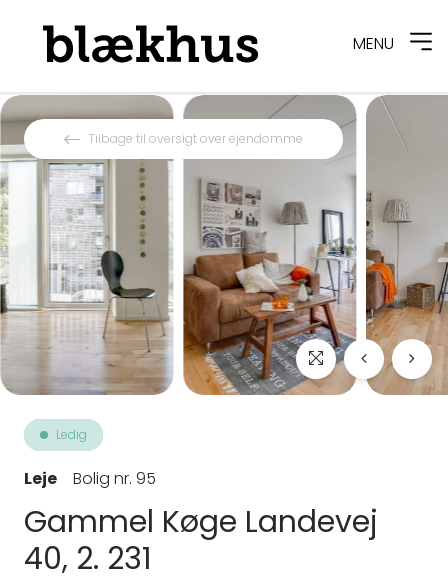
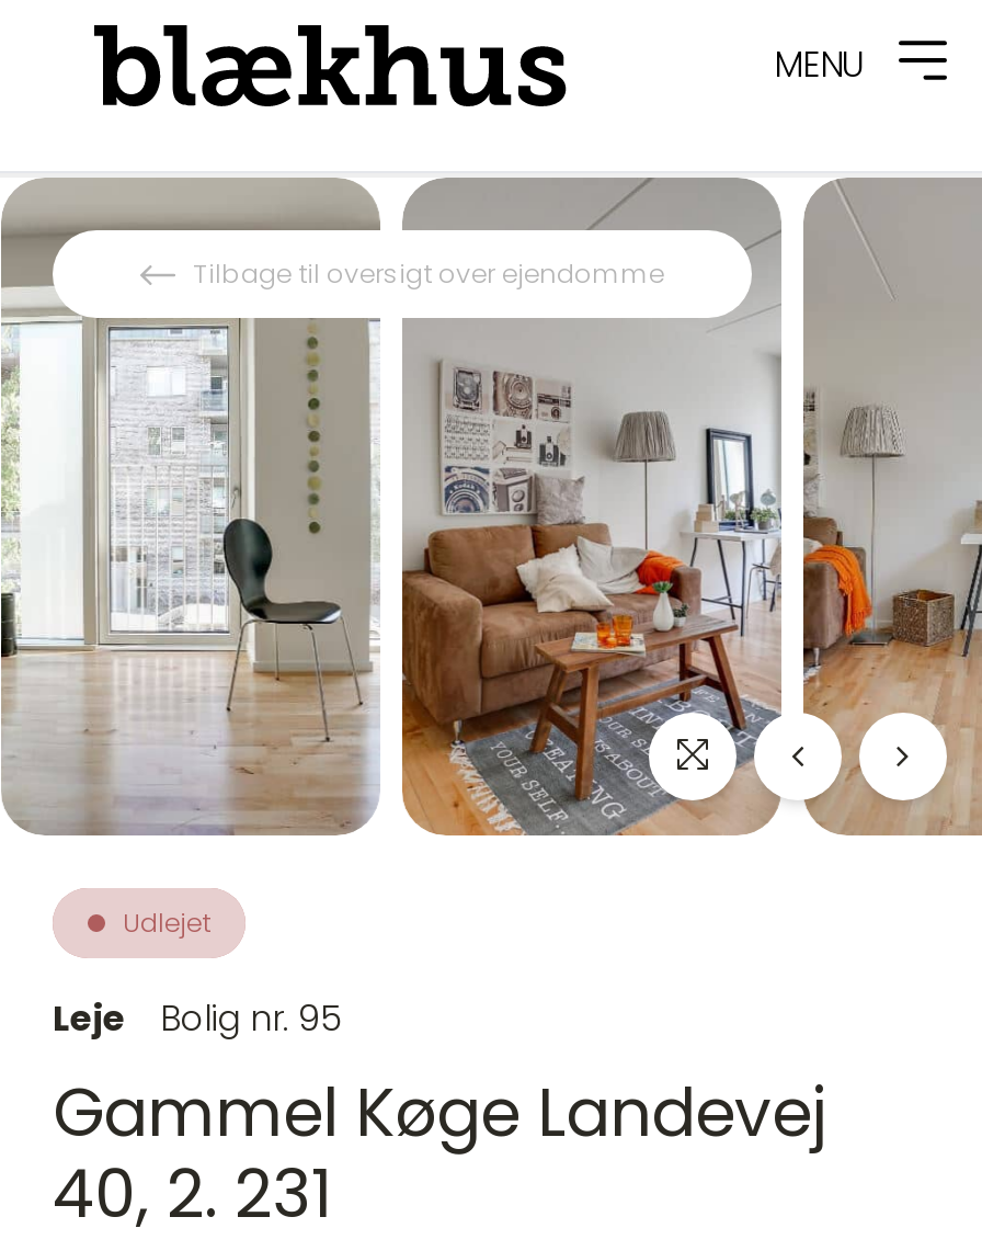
[56,427,87,442] Ledig -> [123,906,210,939] Udlejet

